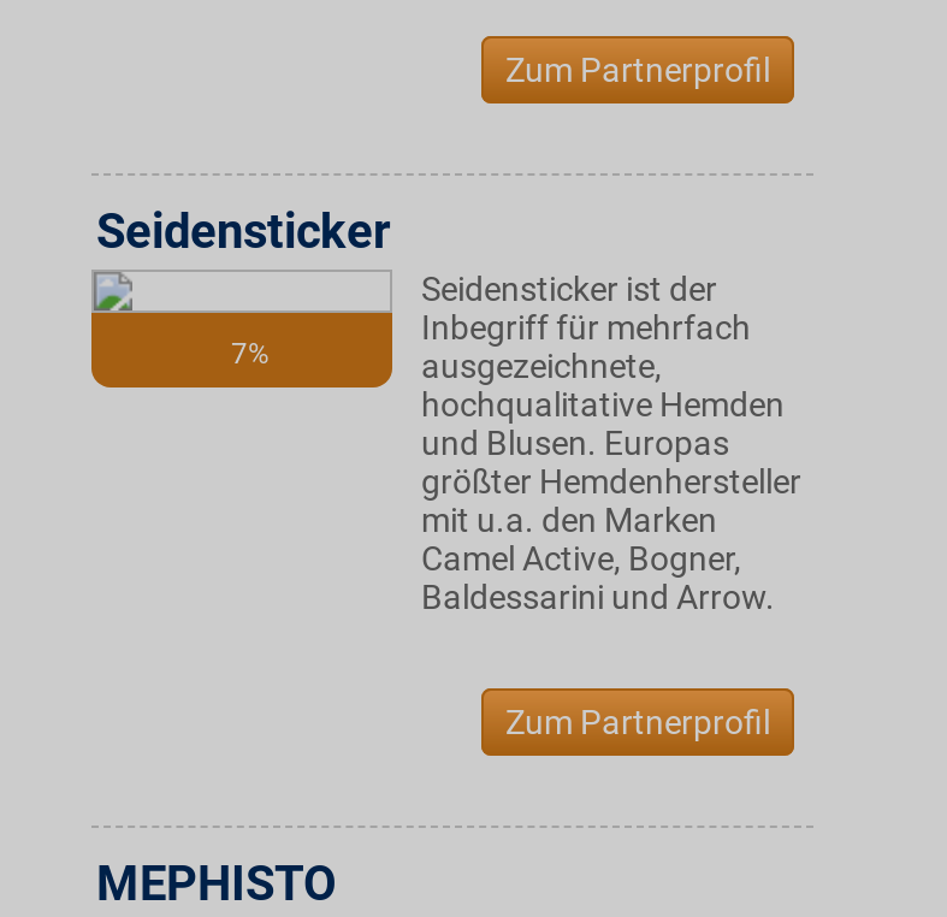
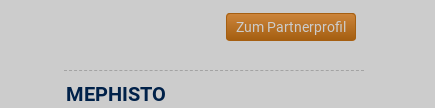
[96,202,801,741] Seidensticker | Seidensticker ist der | Inbegriff für mehrfach | ausgezeichnete, | hochqualitative Hemden | und Blusen. Europas | größter Hemdenhersteller | mit u.a. den Marken | Camel Active, Bogner, | Baldessarini und Arrow. | Zum Partnerprofil -> none
[231,337,270,371] 7% -> none

